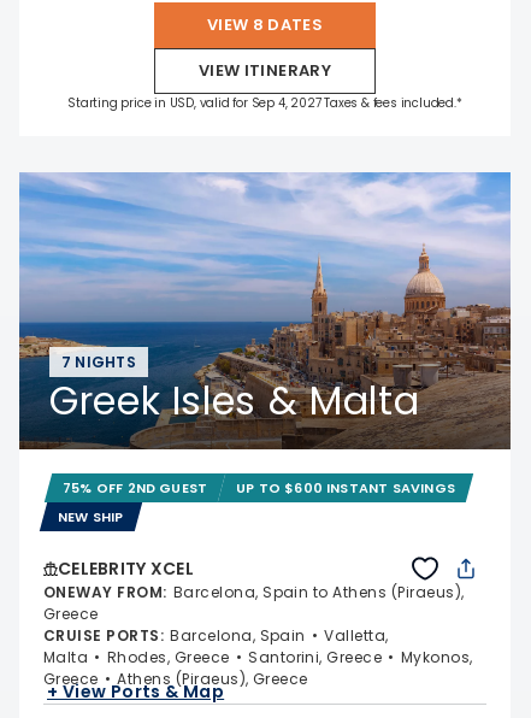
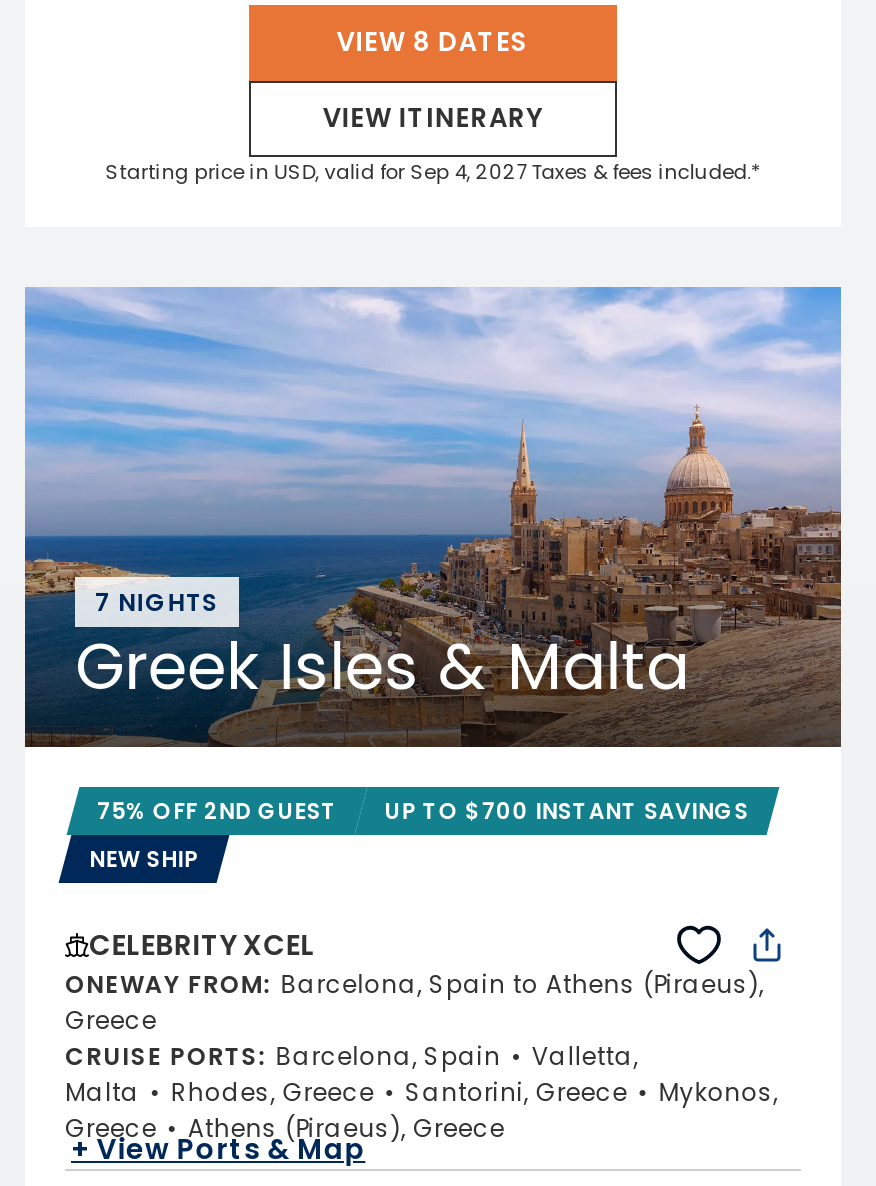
[236,478,455,498] UP TO $600 INSTANT SAVINGS -> [385,796,749,828] UP TO $700 INSTANT SAVINGS

